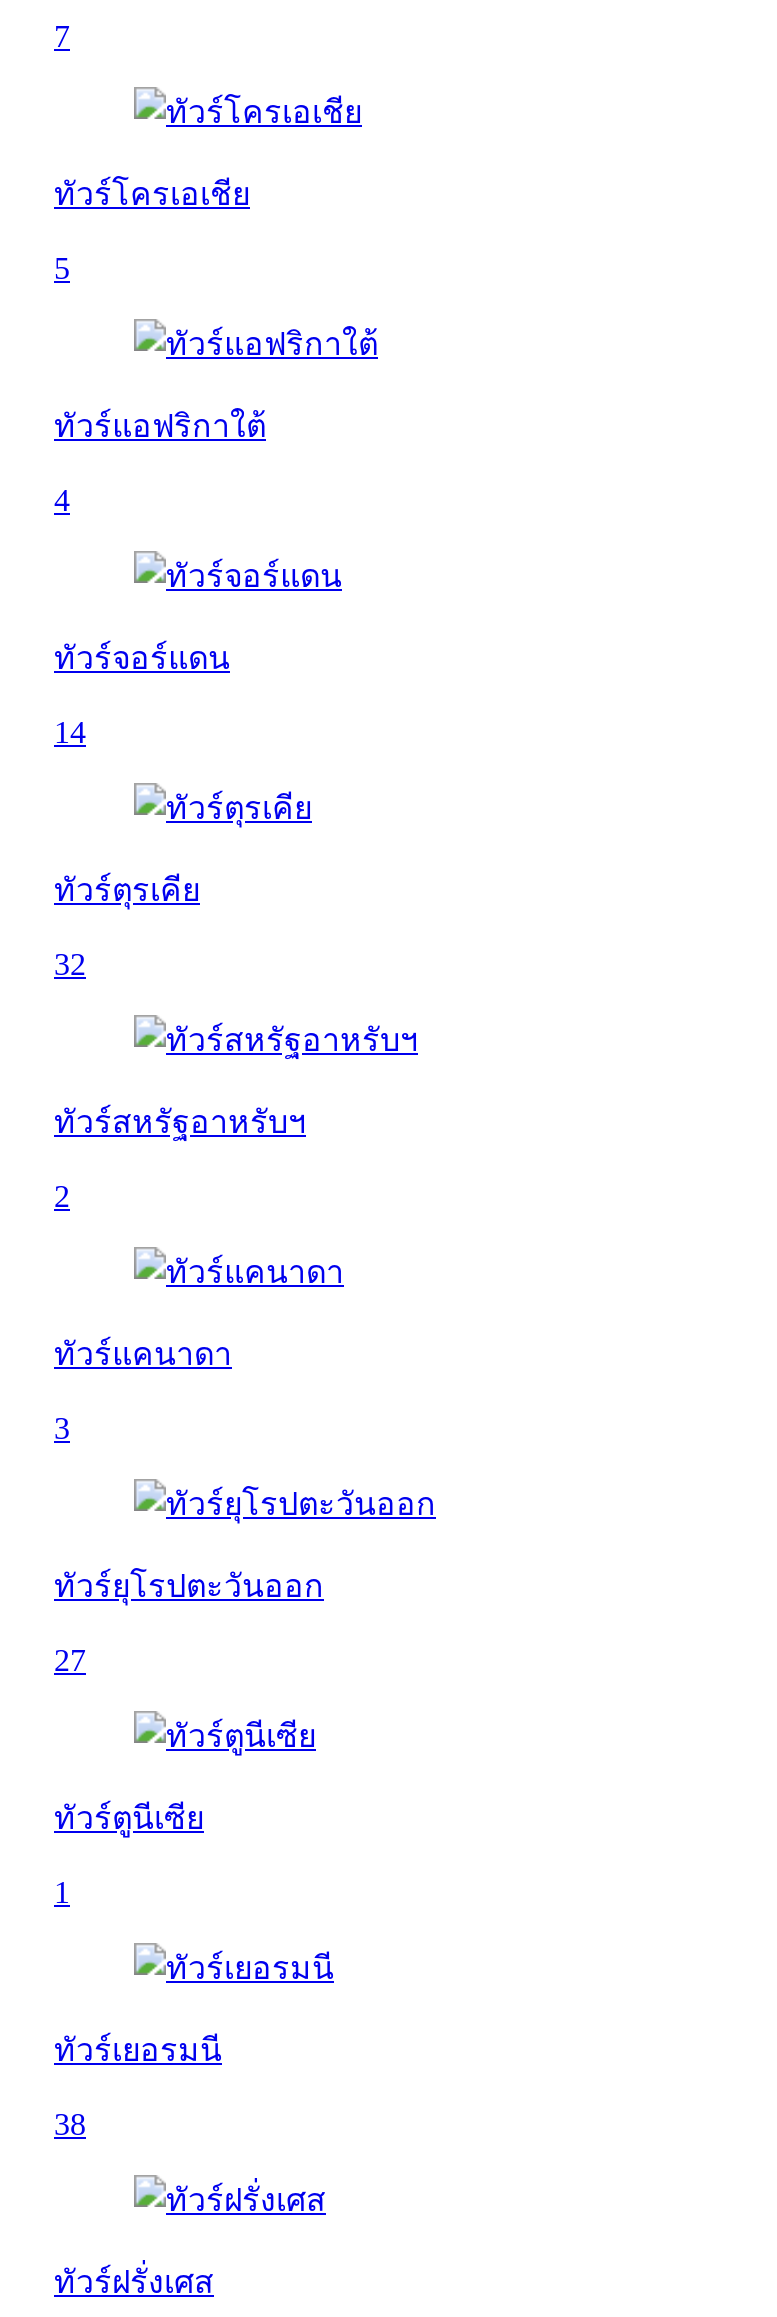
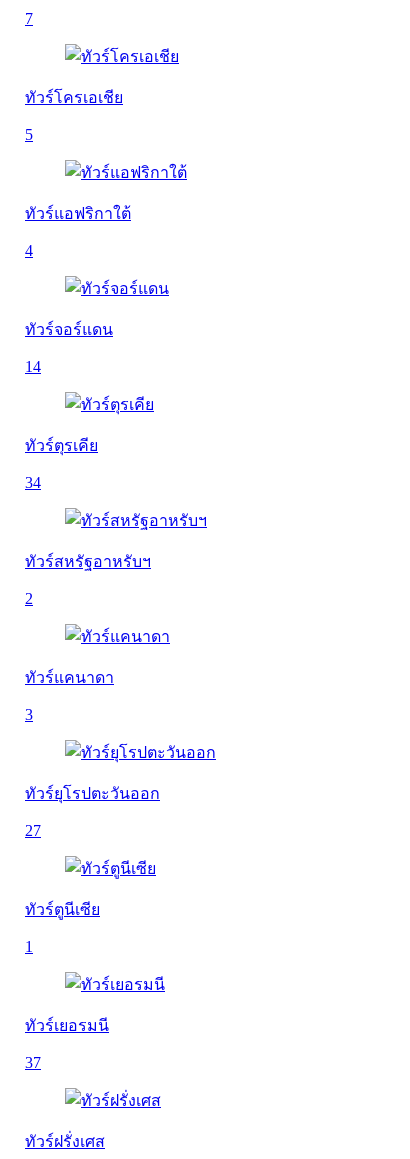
[54,947,86,981] 32 -> [25,474,41,491] 34
[54,2107,86,2141] 38 -> [25,1054,41,1071] 37

